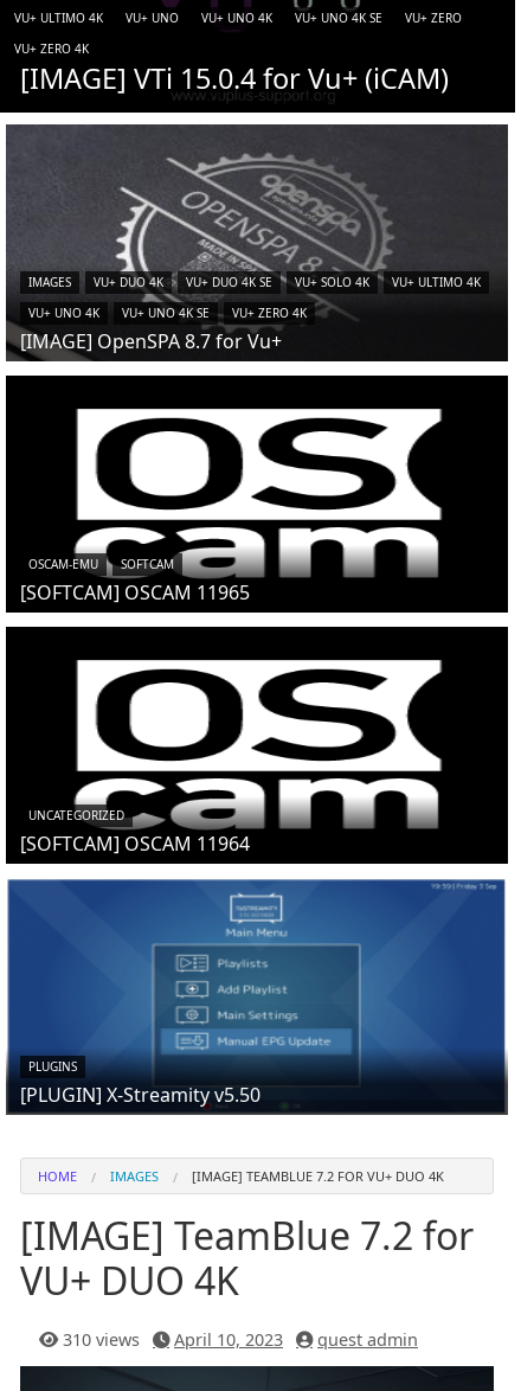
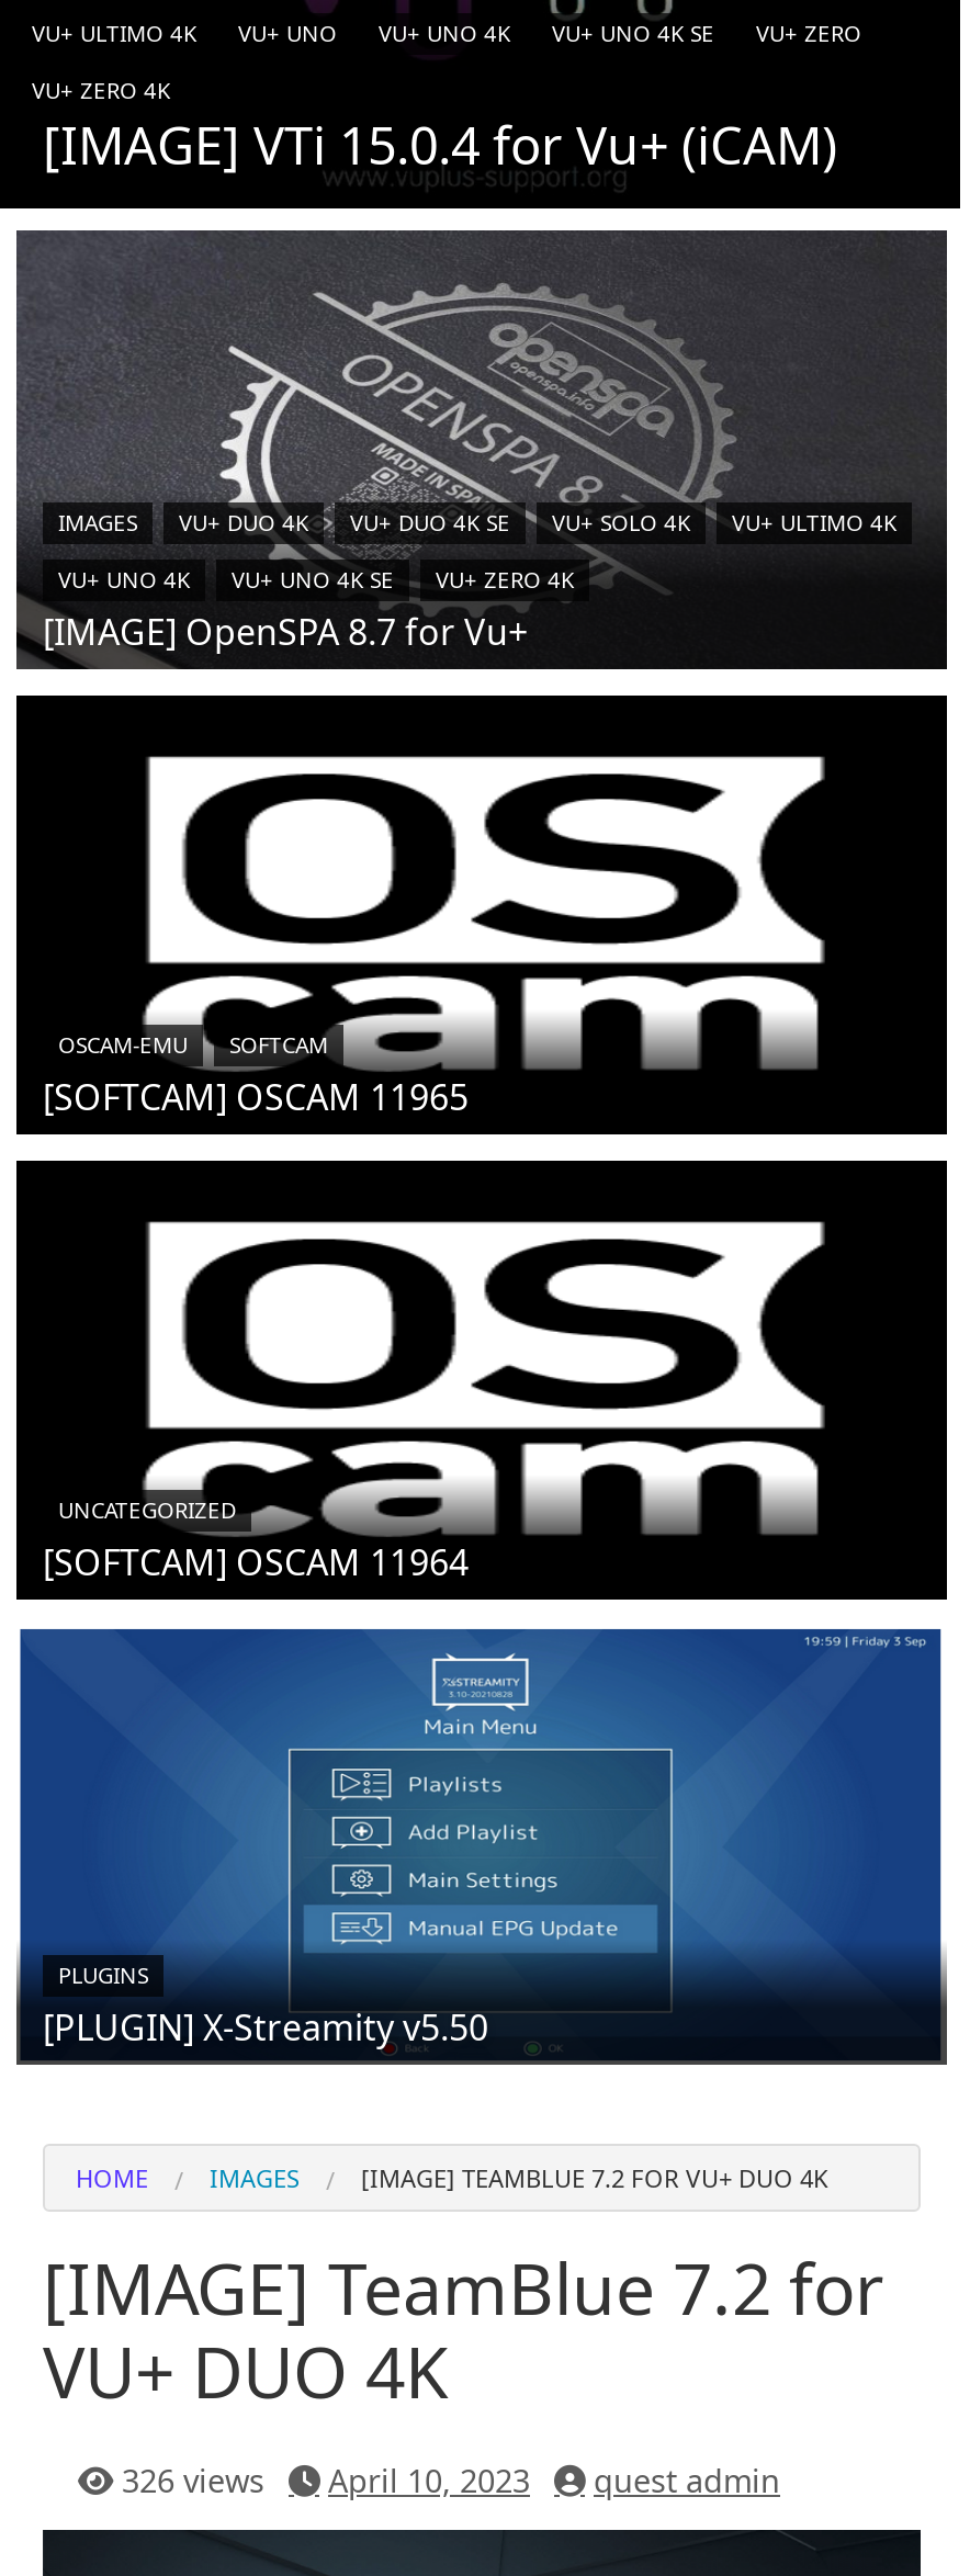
[63,1328,418,1351] 310 views April 10, 2023 quest admin -> [122,2460,780,2501] 326 views April 10, 2023 quest admin

